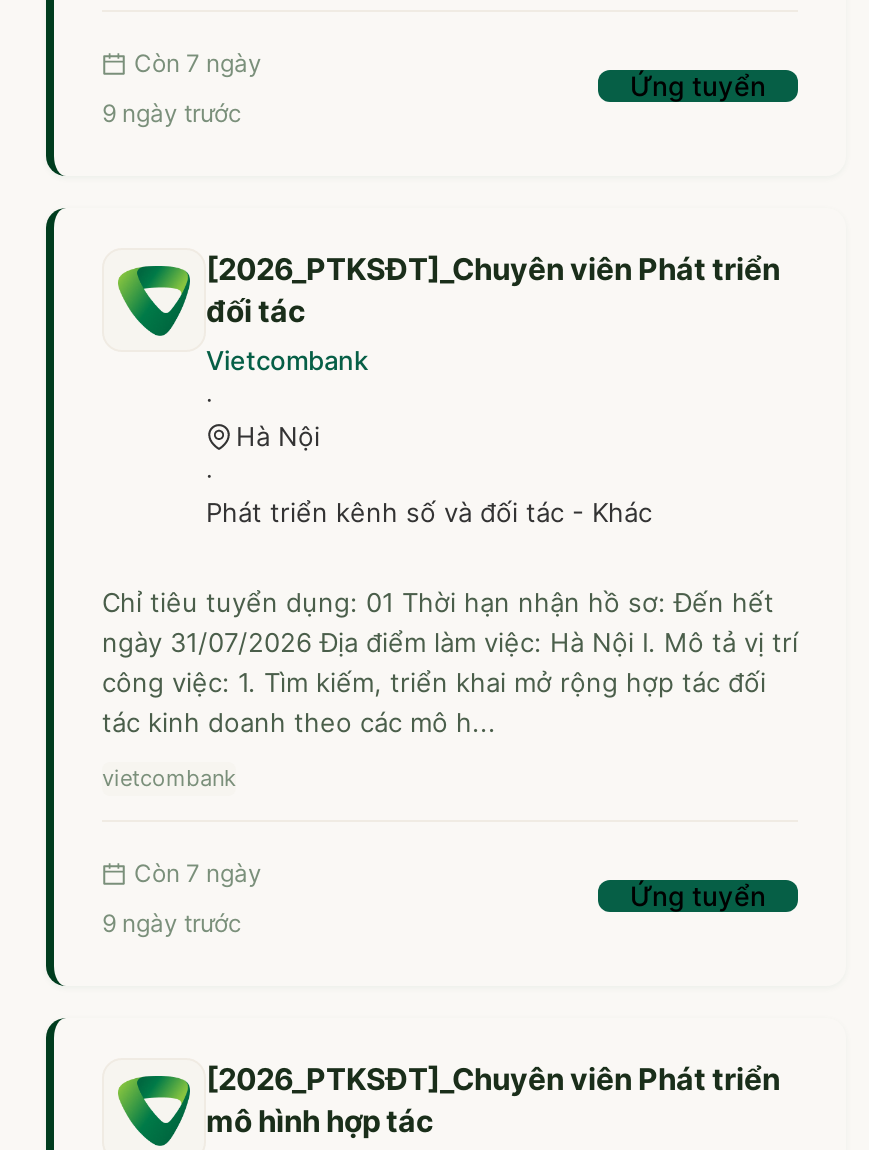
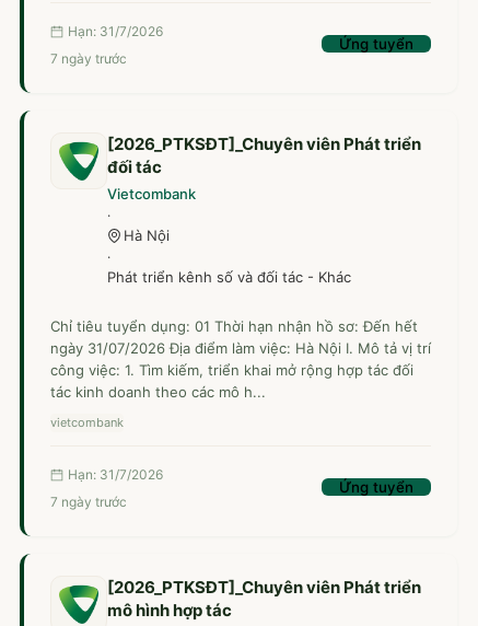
[134,48,262,78] Còn 7 ngày -> [68,23,163,39] Hạn: 31/7/2026
[102,98,242,128] 9 ngày trước -> [50,50,127,67] 7 ngày trước
[134,858,262,888] Còn 7 ngày -> [68,466,163,483] Hạn: 31/7/2026
[102,908,242,938] 9 ngày trước -> [50,494,127,510] 7 ngày trước

